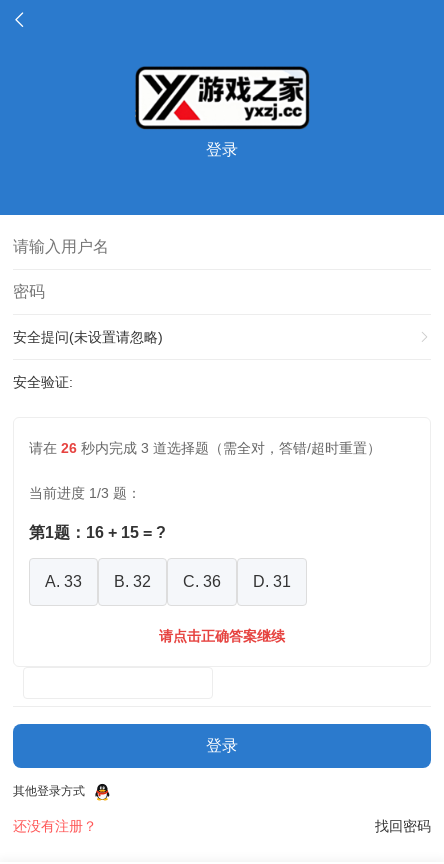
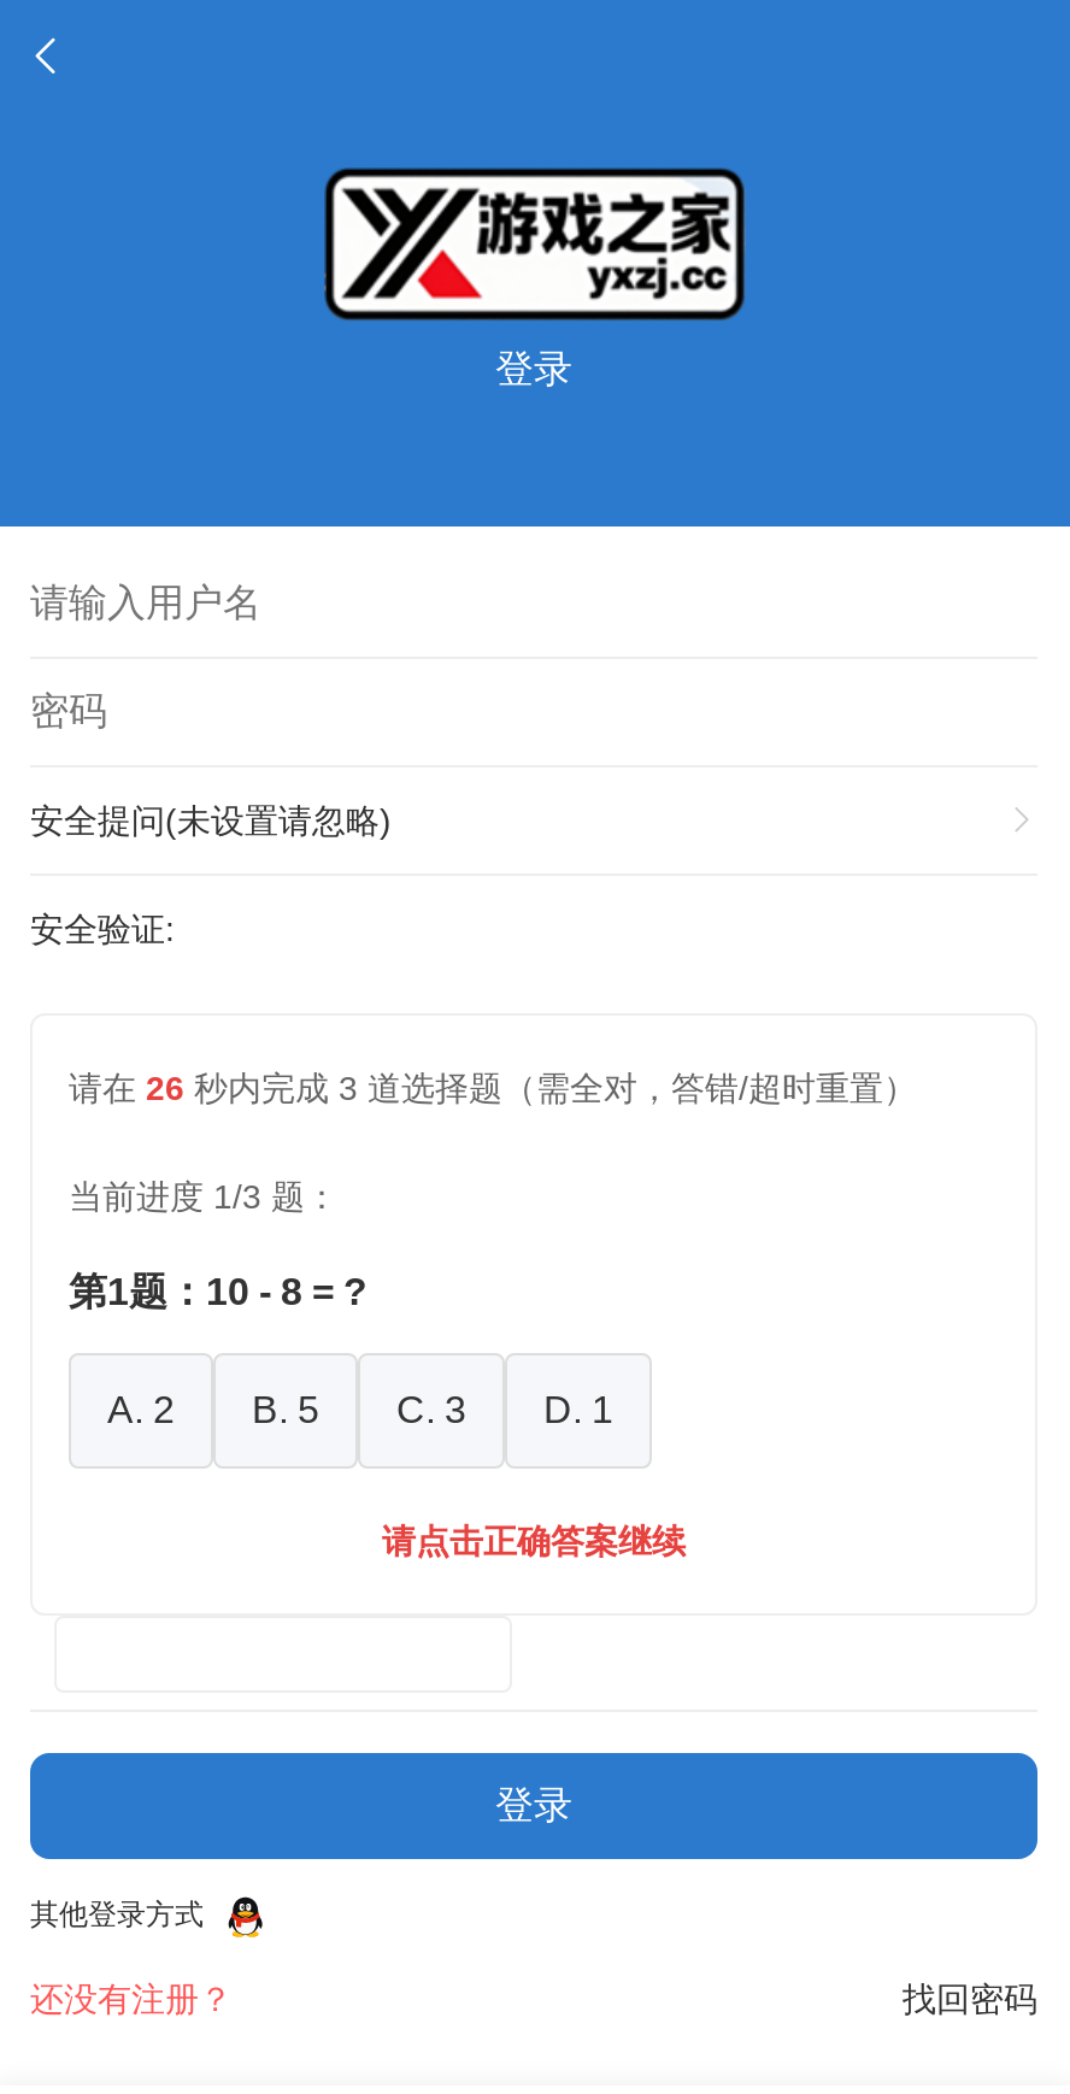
[29,524,166,541] 第1题：16 + 15 = ? -> [69,1272,368,1313] 第1题：10 - 8 = ?
[45,573,82,590] A. 33 -> [107,1390,175,1431] A. 2
[114,573,151,590] B. 32 -> [252,1390,319,1431] B. 5
[183,573,221,590] C. 36 -> [396,1390,466,1431] C. 3
[253,573,291,590] D. 31 -> [543,1390,613,1431] D. 1

